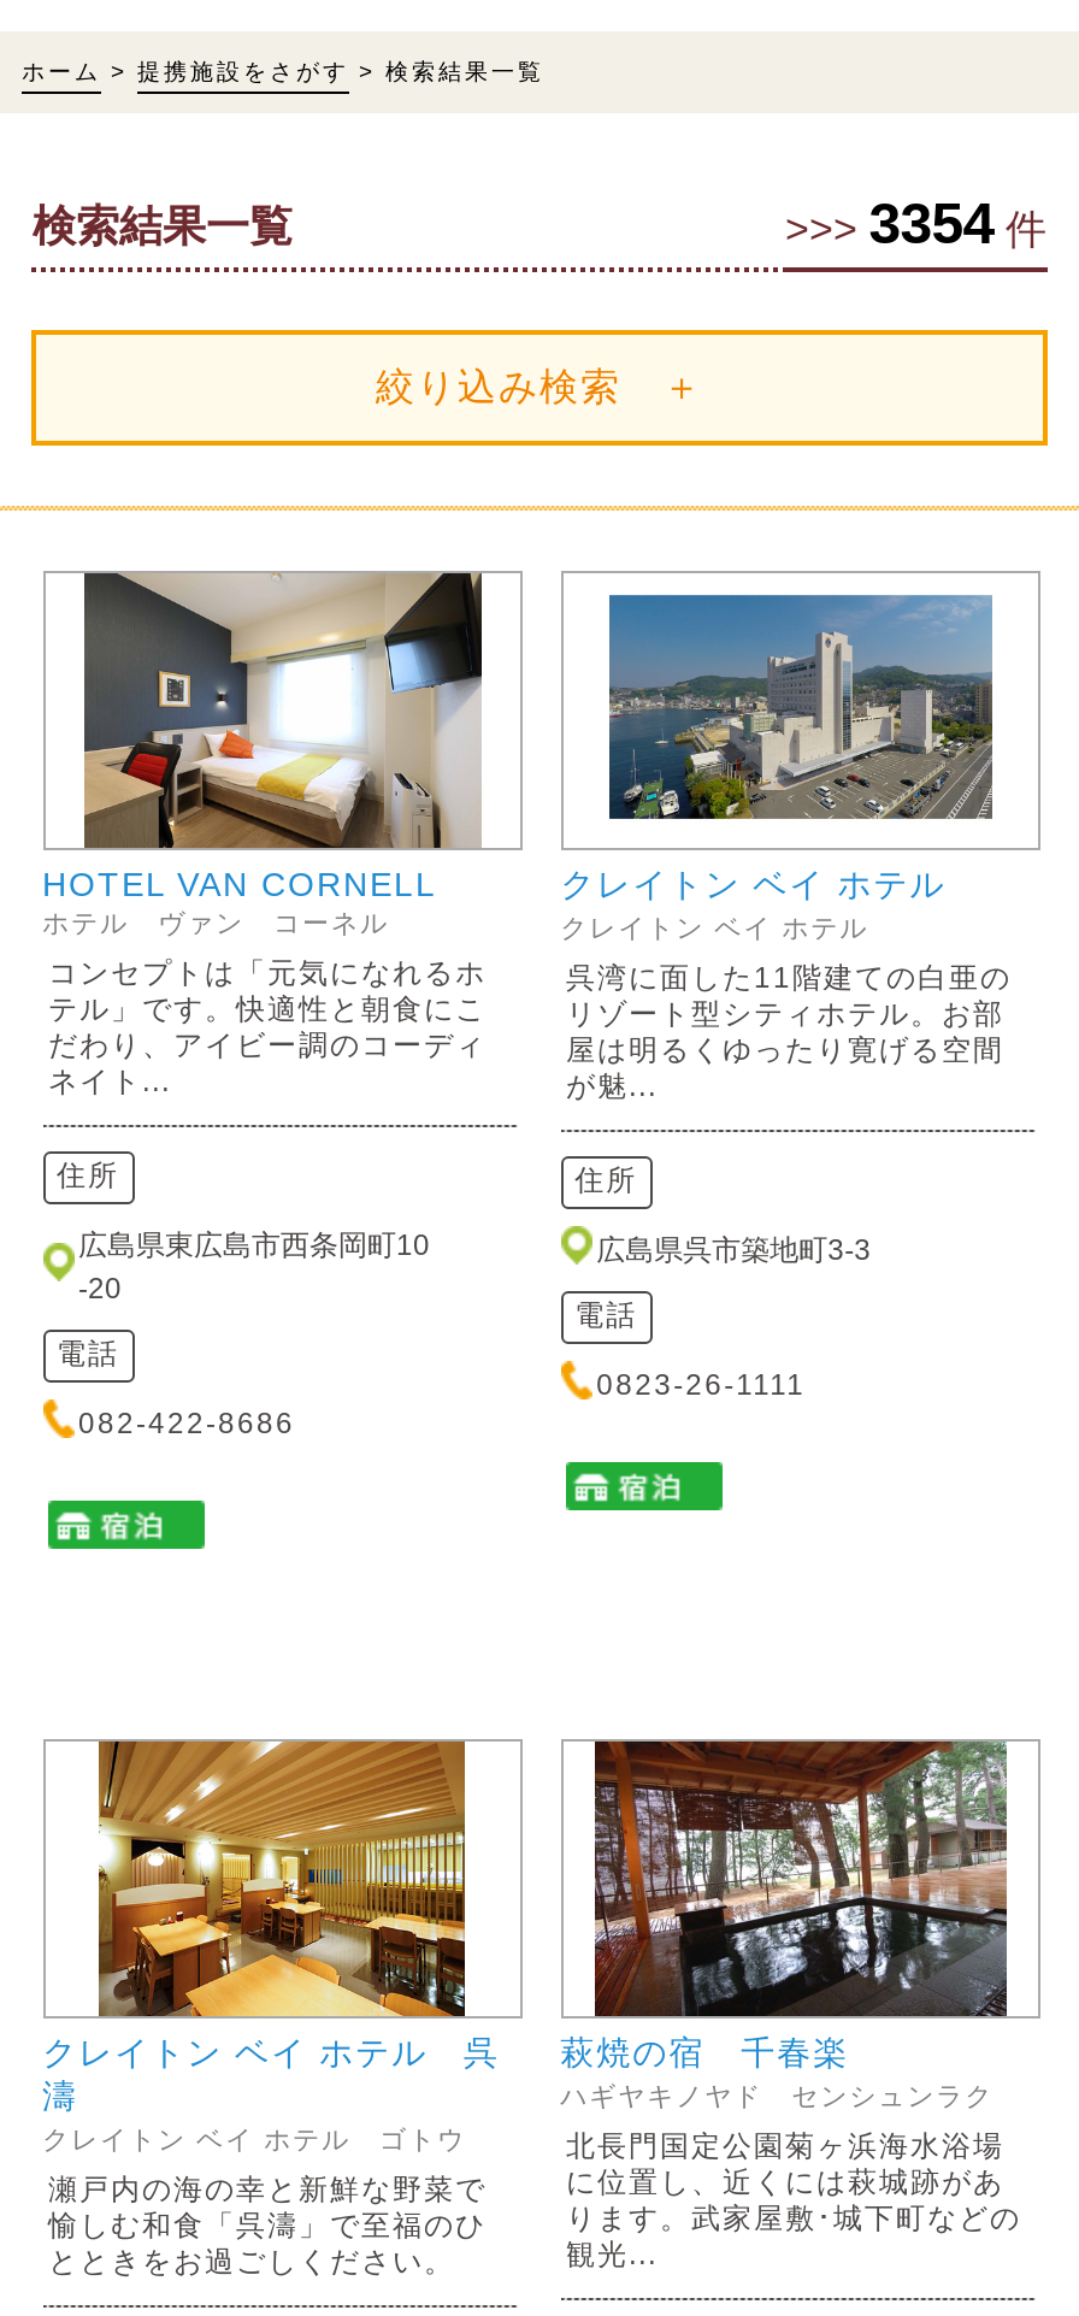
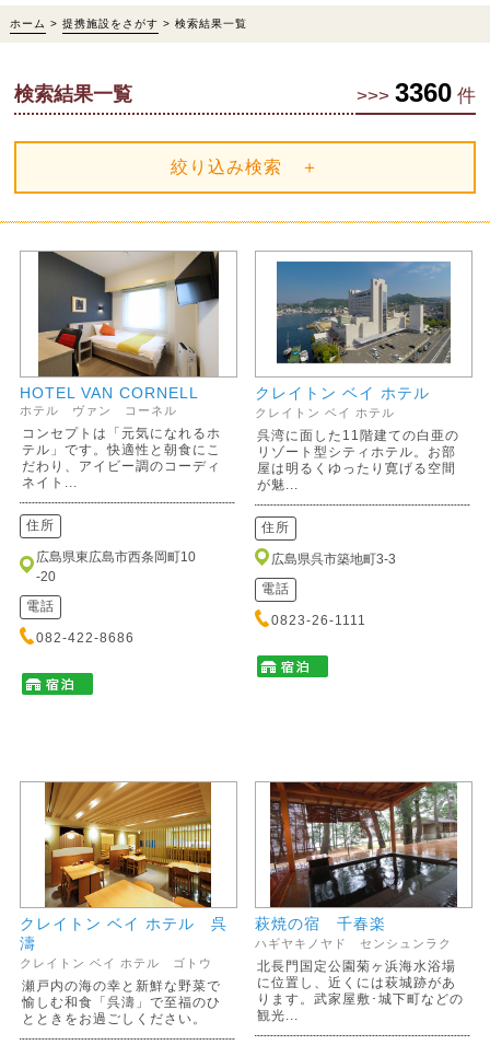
[785,191,1046,256] >>> 3354 件 -> [357,78,475,107] >>> 3360 件

